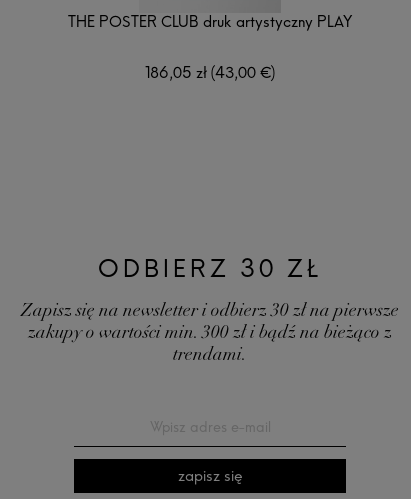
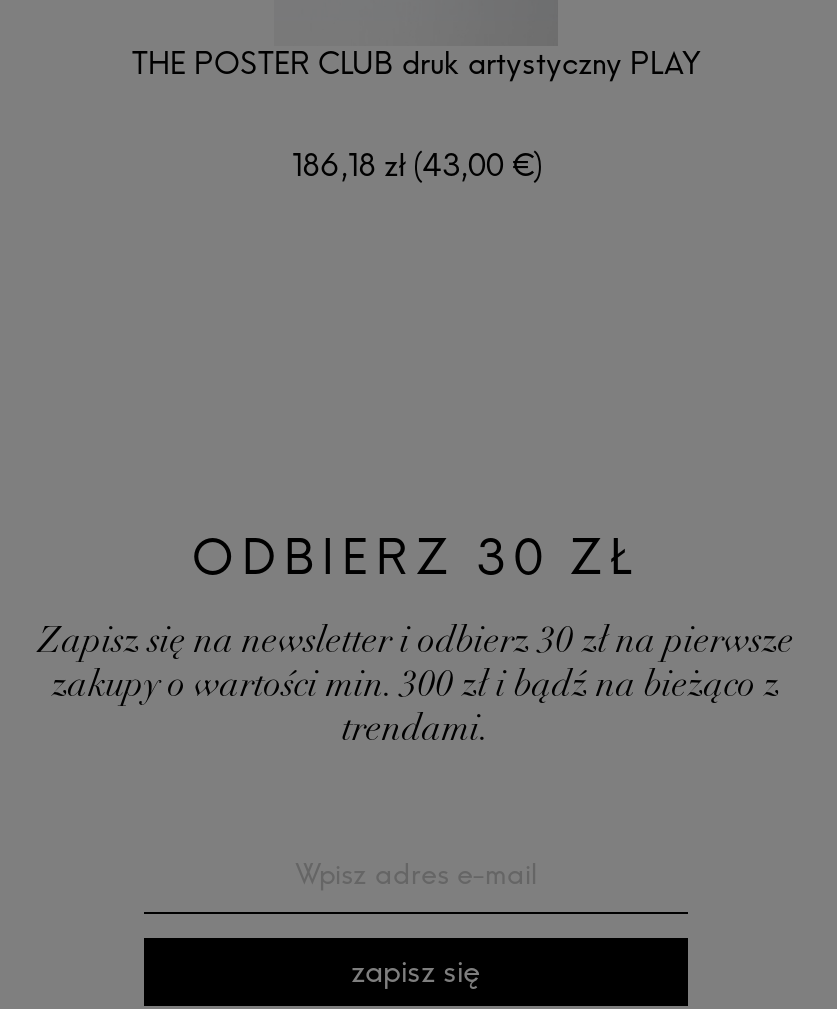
[145,63,275,82] 186,05 zł (43,00 €) -> [291,145,541,183] 186,18 zł (43,00 €)

